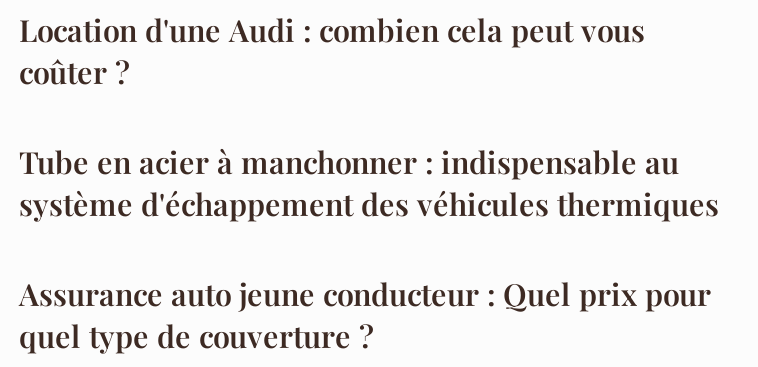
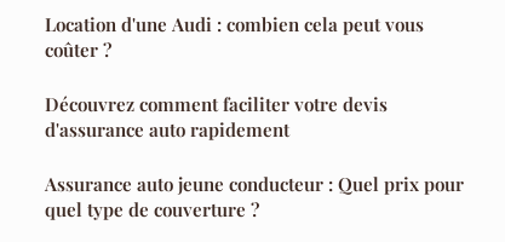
[19,142,719,224] Tube en acier à manchonner : indispensable au | système d'échappement des véhicules thermiques -> [45,92,388,142] Découvrez comment faciliter votre devis | d'assurance auto rapidement

